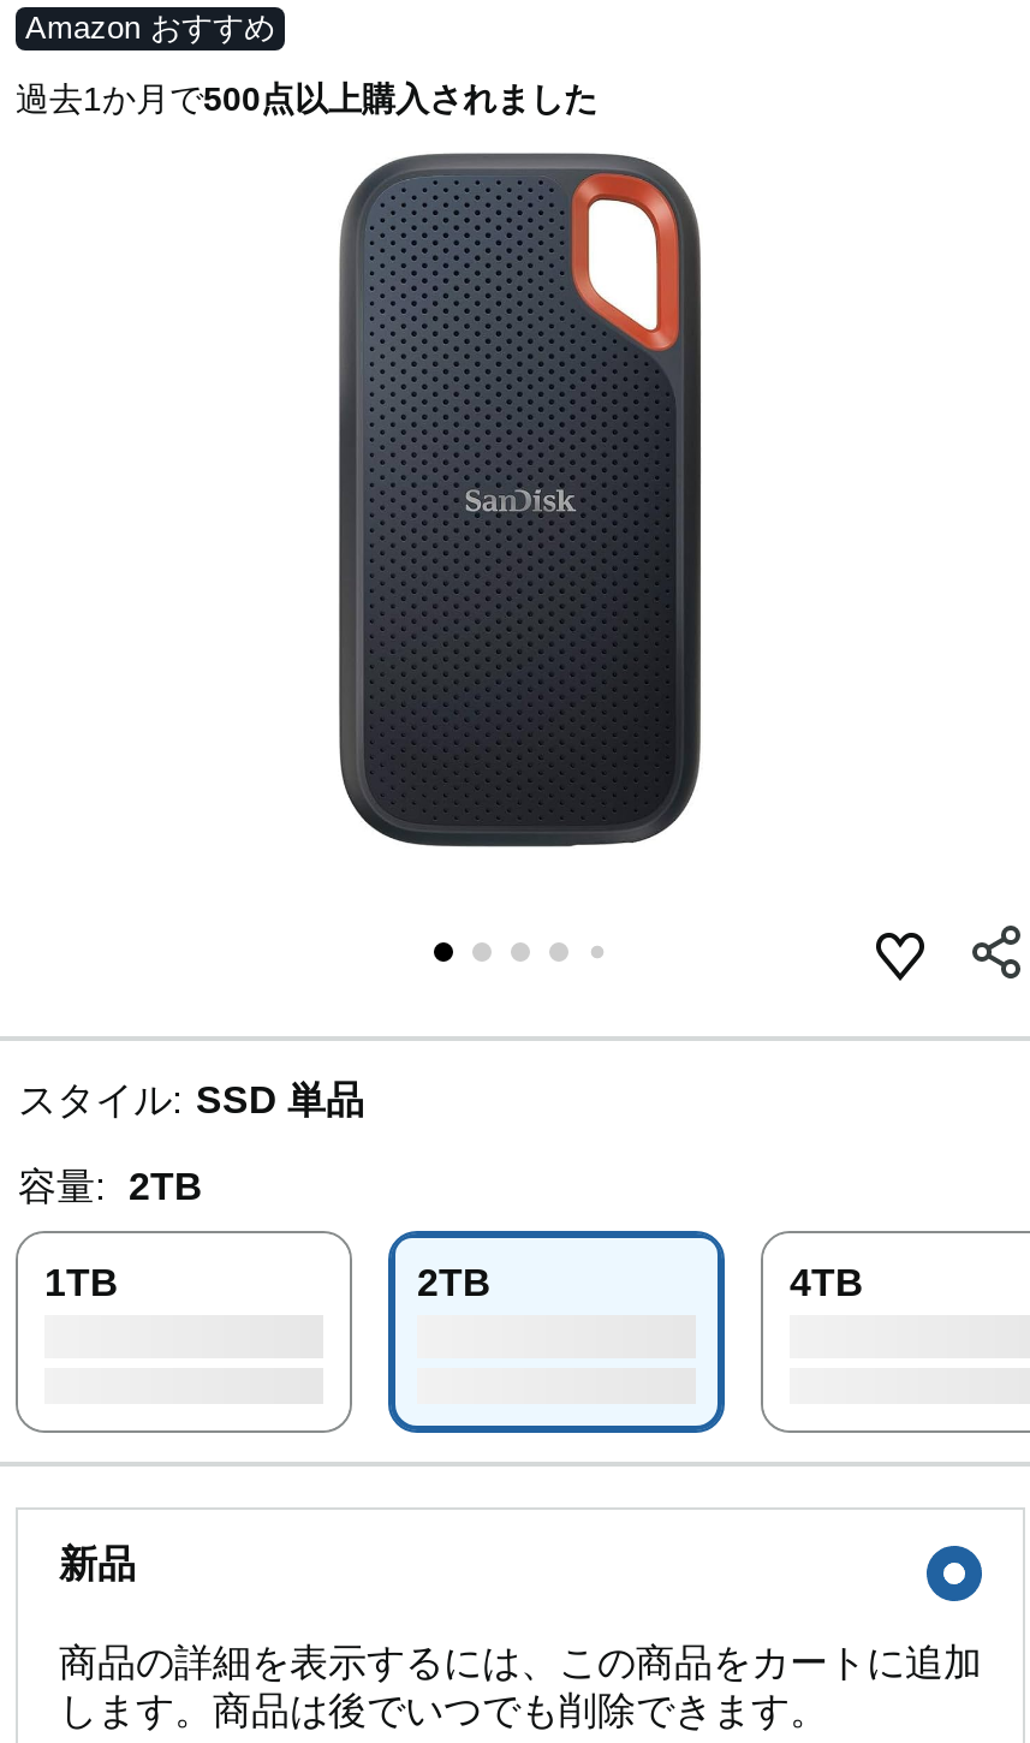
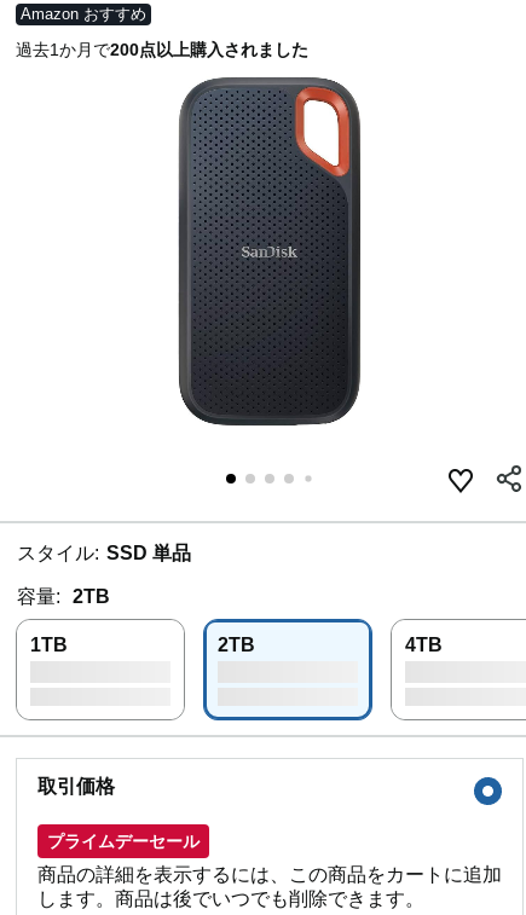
[16,79,597,118] 過去1か月で500点以上購入されました -> [16,40,308,59] 過去1か月で200点以上購入されました
[59,1544,136,1585] 新品 -> [37,776,200,851] 取引価格 | プライムデーセール

